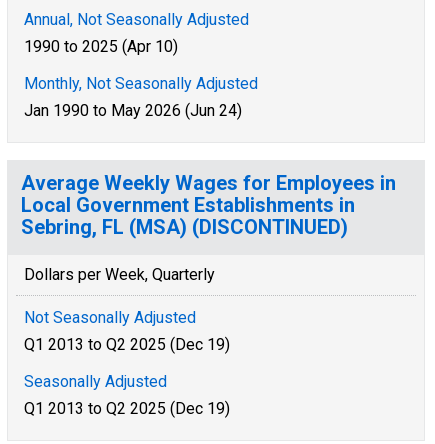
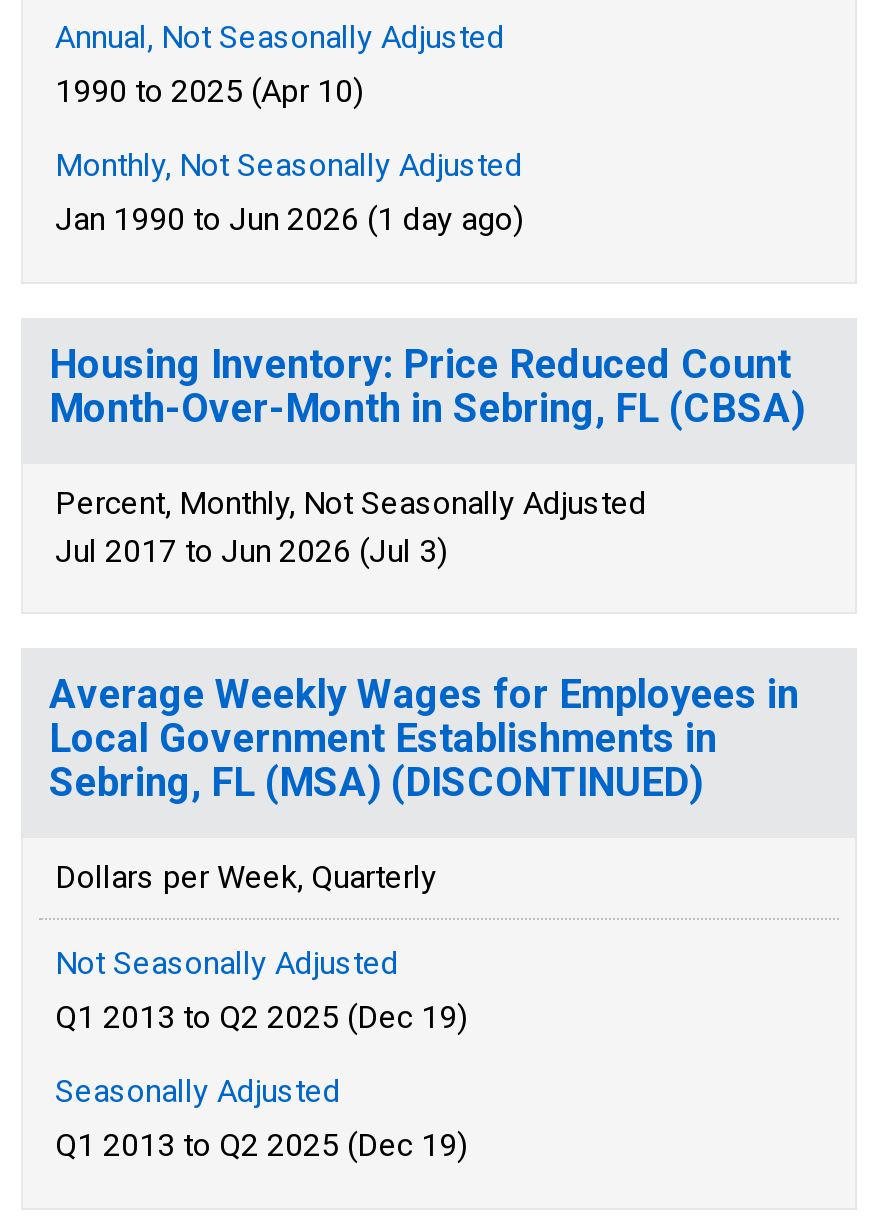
[24,101,242,120] Jan 1990 to May 2026 (Jun 24) -> [49,200,805,570] Jan 1990 to Jun 2026 (1 day ago) | Housing Inventory: Price Reduced Count | Month-Over-Month in Sebring, FL (CBSA) | Percent, Monthly, Not Seasonally Adjusted | Jul 2017 to Jun 2026 (Jul 3)

